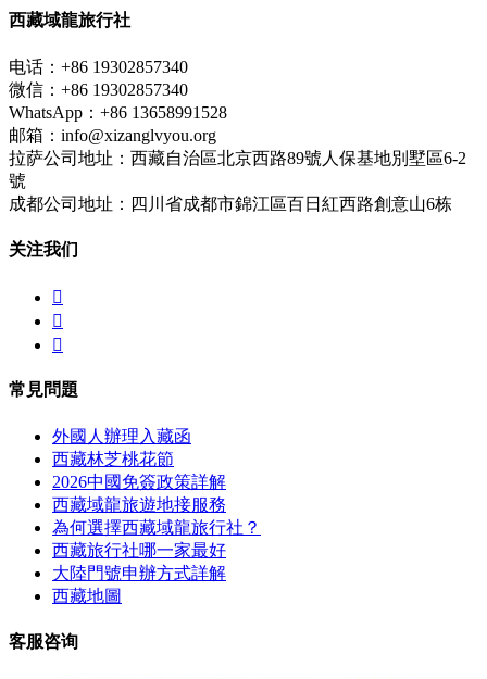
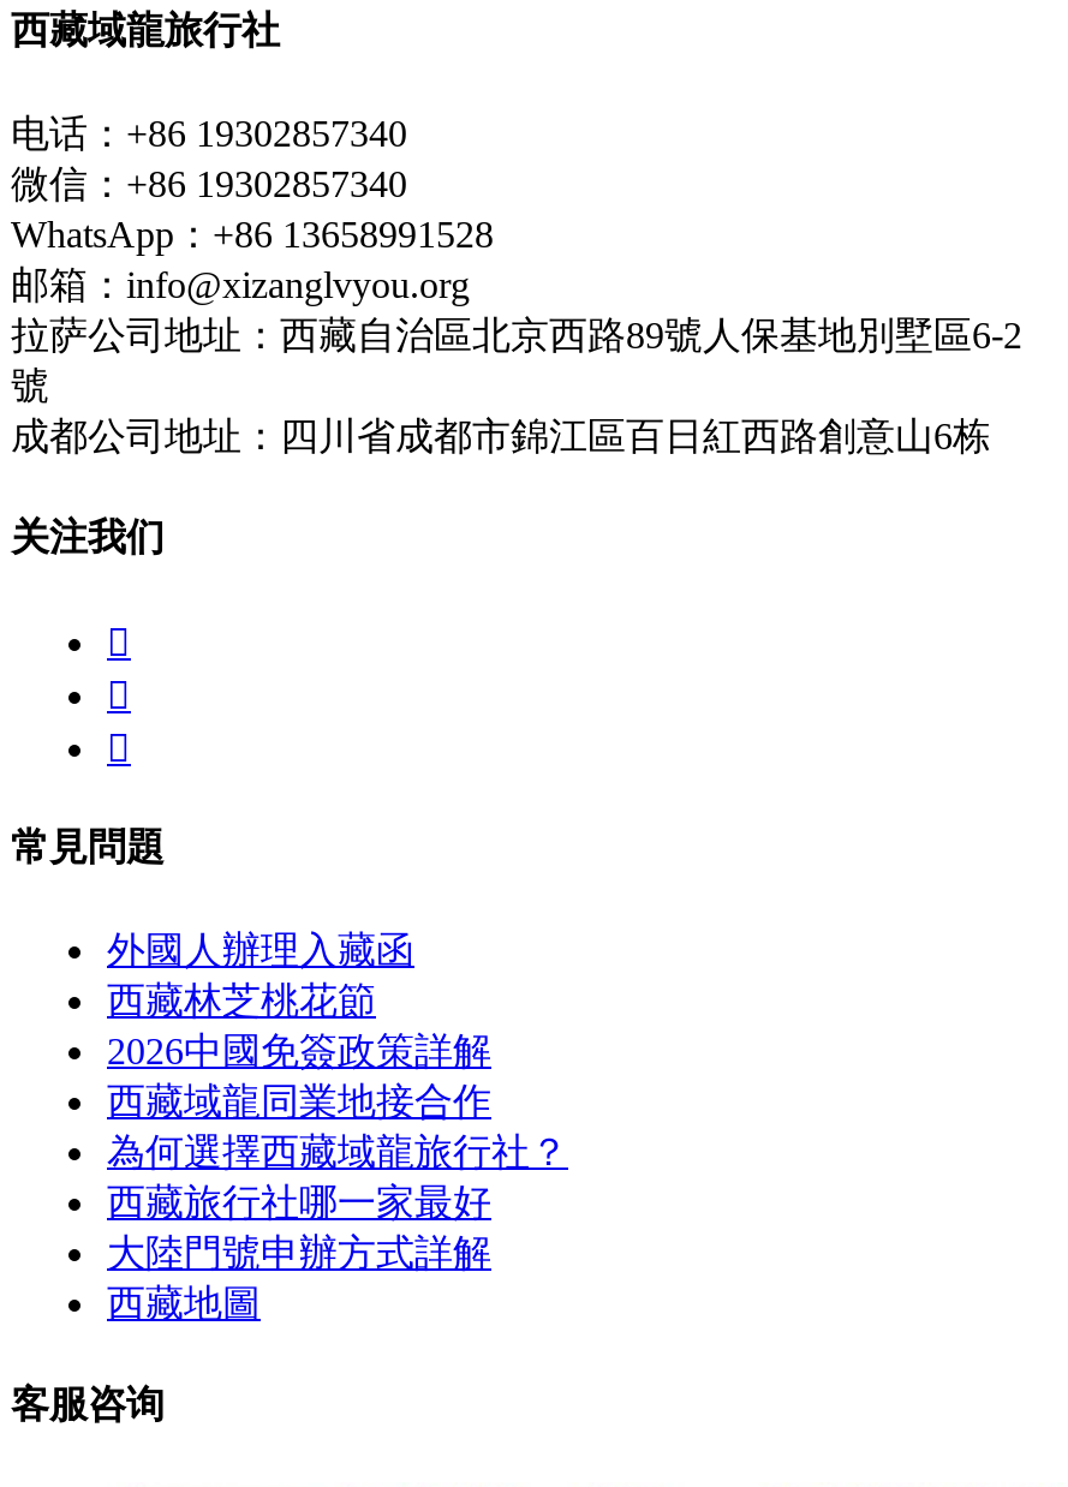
[52,495,226,514] 西藏域龍旅遊地接服務 -> [107,1080,491,1121] 西藏域龍同業地接合作

